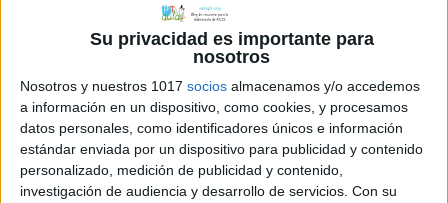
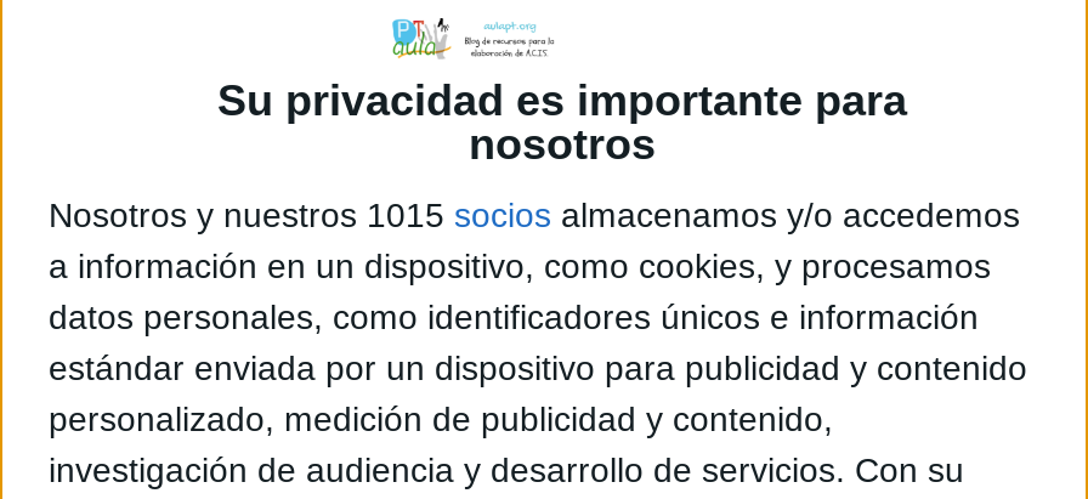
[20,78,420,94] Nosotros y nuestros 1017 socios almacenamos y/o accedemos -> [49,197,1020,236] Nosotros y nuestros 1015 socios almacenamos y/o accedemos

